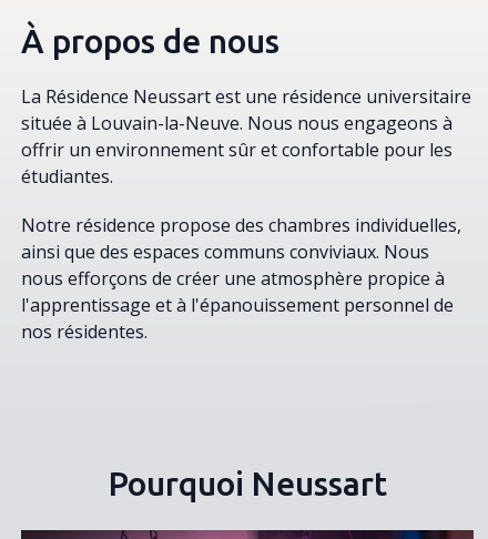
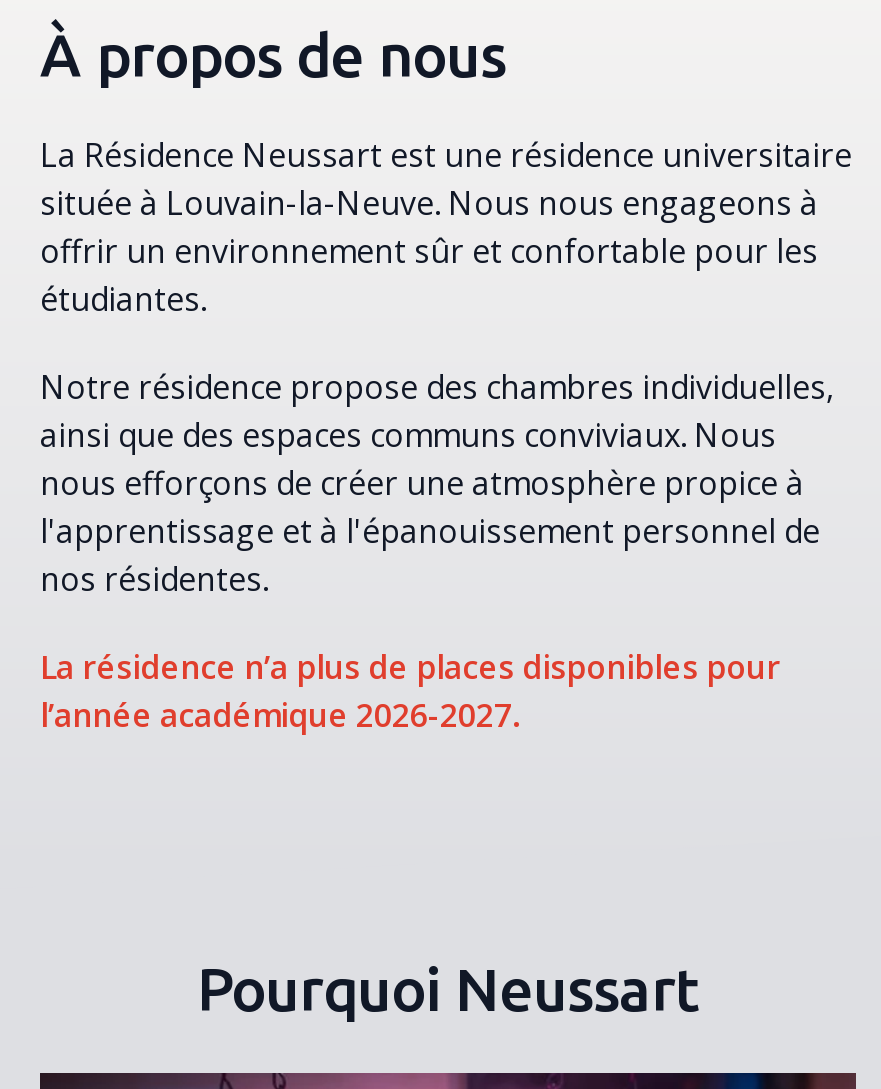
none -> [40,645,780,737] La résidence n’a plus de places disponibles pour | l’année académique 2026-2027.

